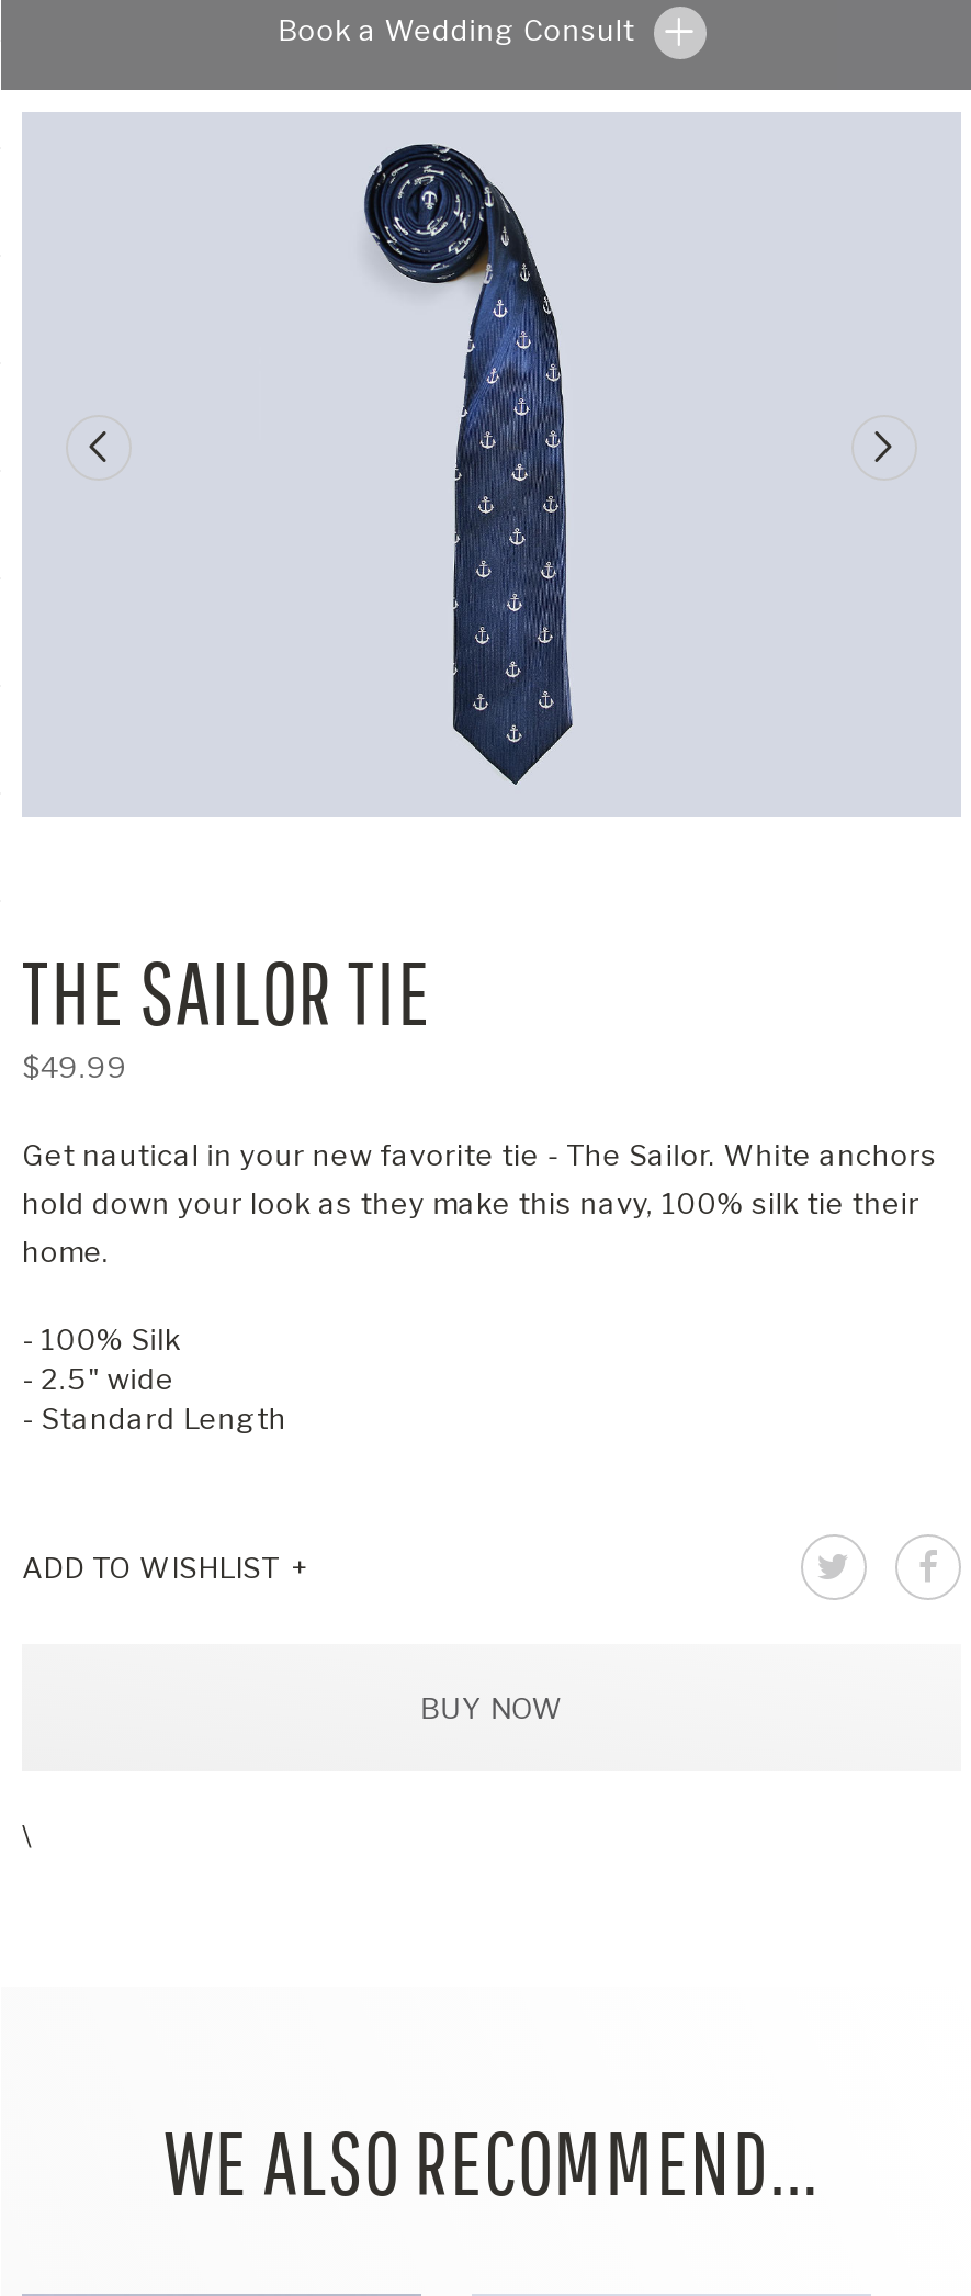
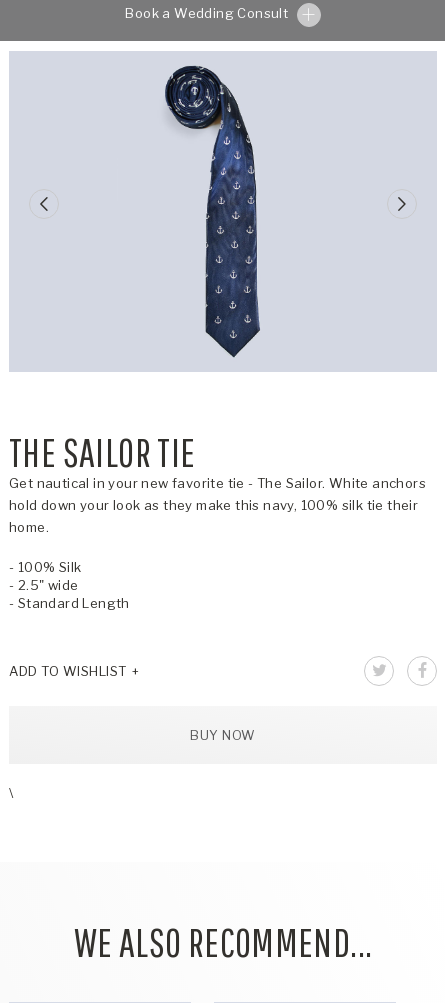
[22,1048,128,1083] $49.99 -> none

